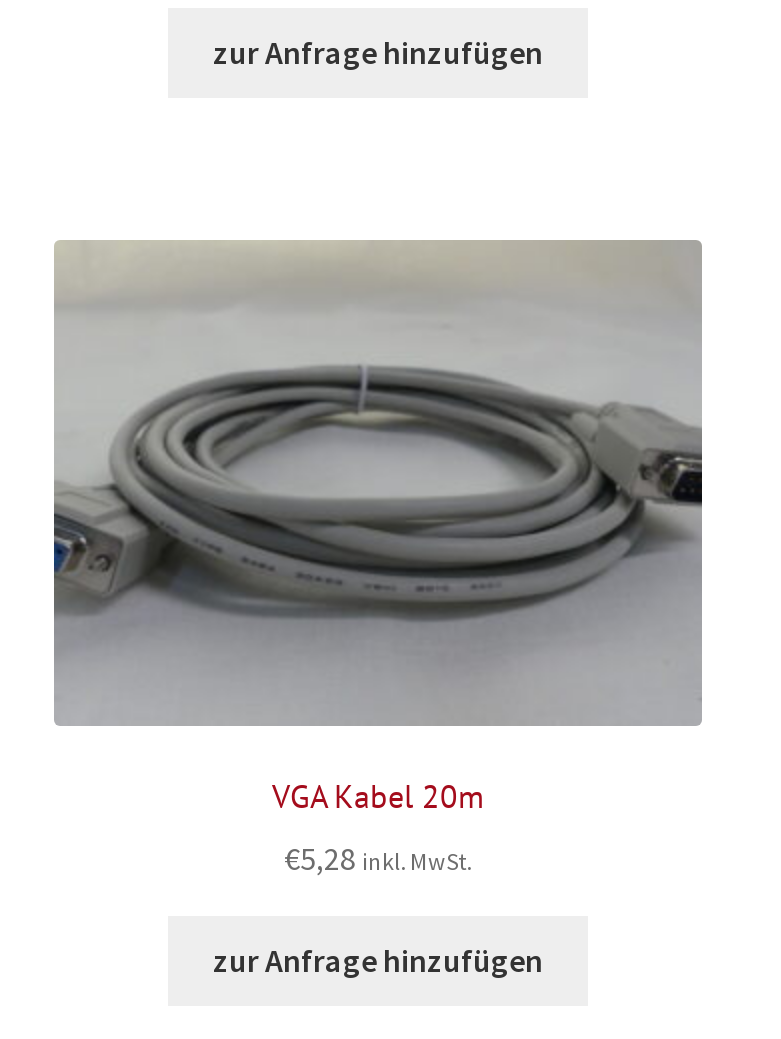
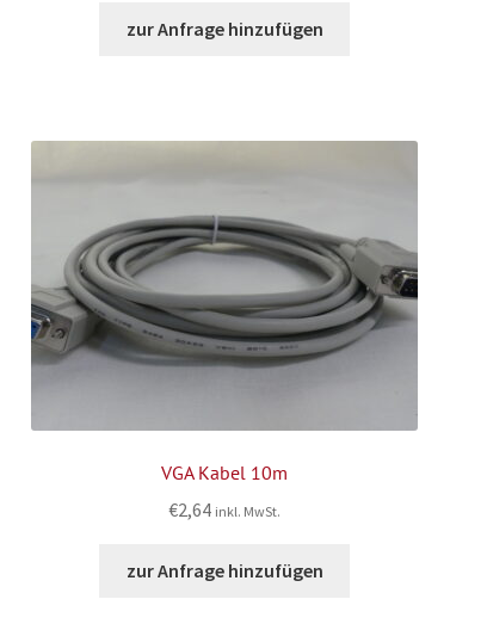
[272,776,484,816] VGA Kabel 20m -> [161,461,288,485] VGA Kabel 10m
[284,838,472,878] €5,28 inkl. MwSt. -> [168,497,281,521] €2,64 inkl. MwSt.

